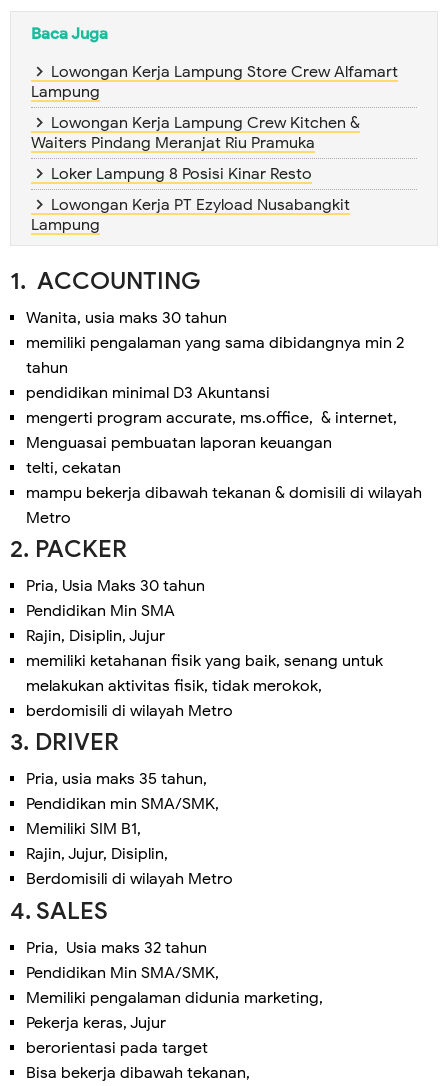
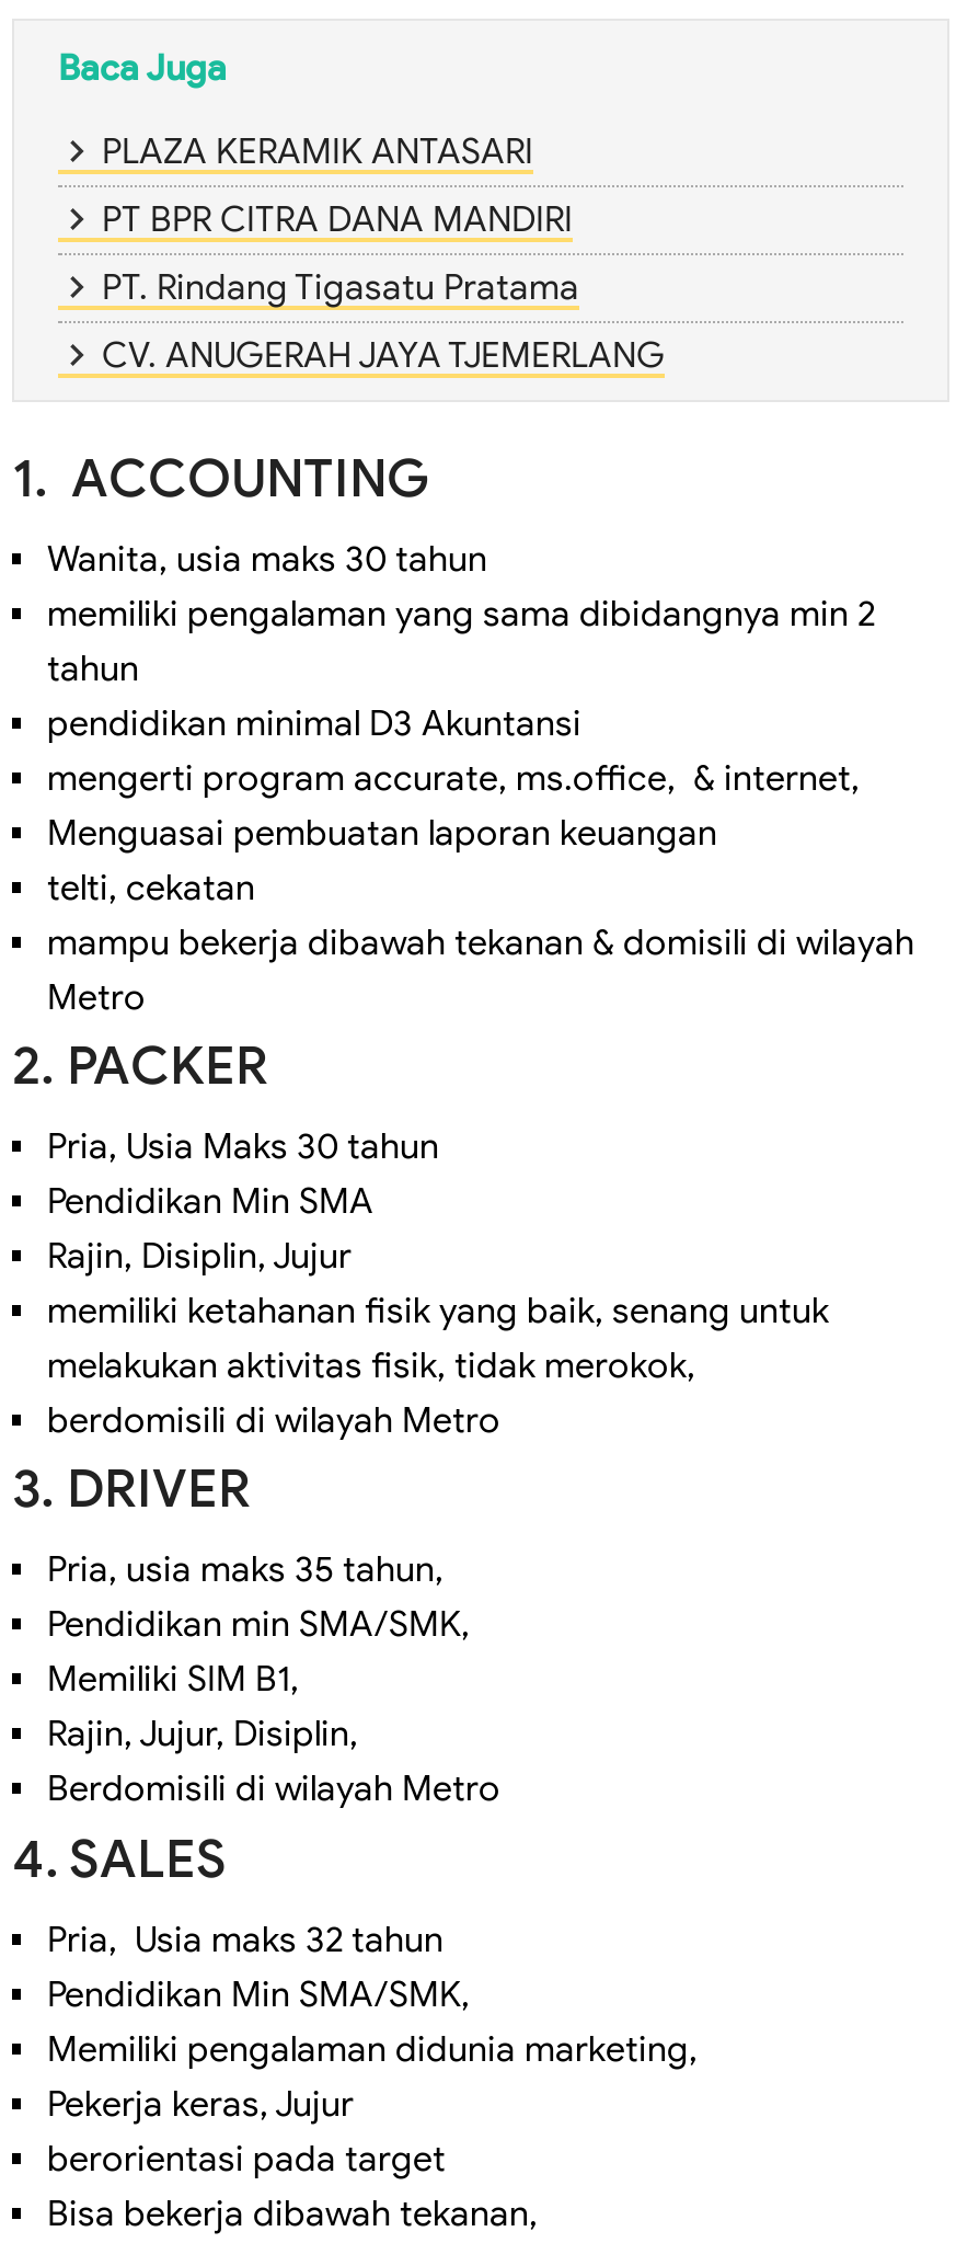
[31,62,398,102] Lowongan Kerja Lampung Store Crew Alfamart | Lampung -> [102,130,533,174] PLAZA KERAMIK ANTASARI
[31,113,360,153] Lowongan Kerja Lampung Crew Kitchen & | Waiters Pindang Meranjat Riu Pramuka -> [102,198,573,242] PT BPR CITRA DANA MANDIRI
[51,164,312,184] Loker Lampung 8 Posisi Kinar Resto -> [102,266,579,310] PT. Rindang Tigasatu Pratama
[31,195,350,235] Lowongan Kerja PT Ezyload Nusabangkit | Lampung -> [102,334,665,378] CV. ANUGERAH JAYA TJEMERLANG

